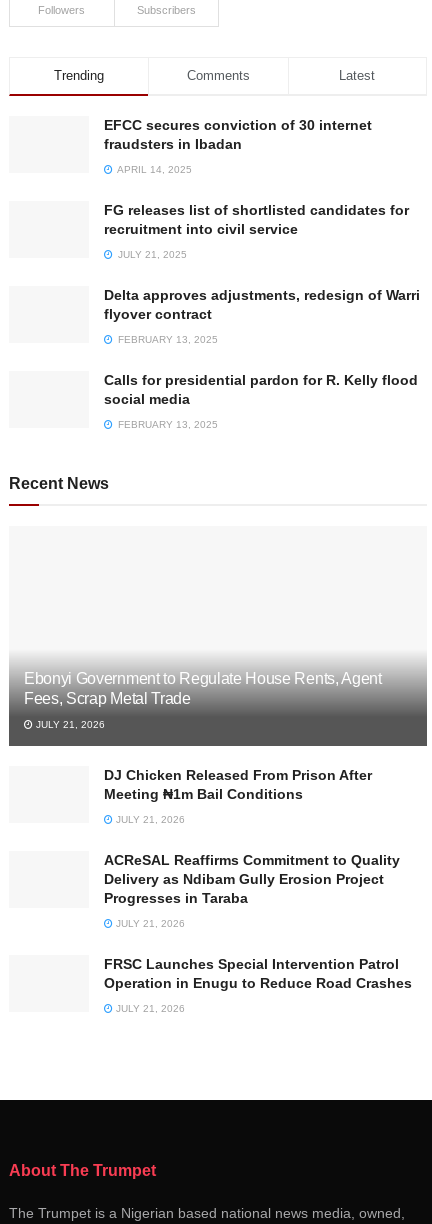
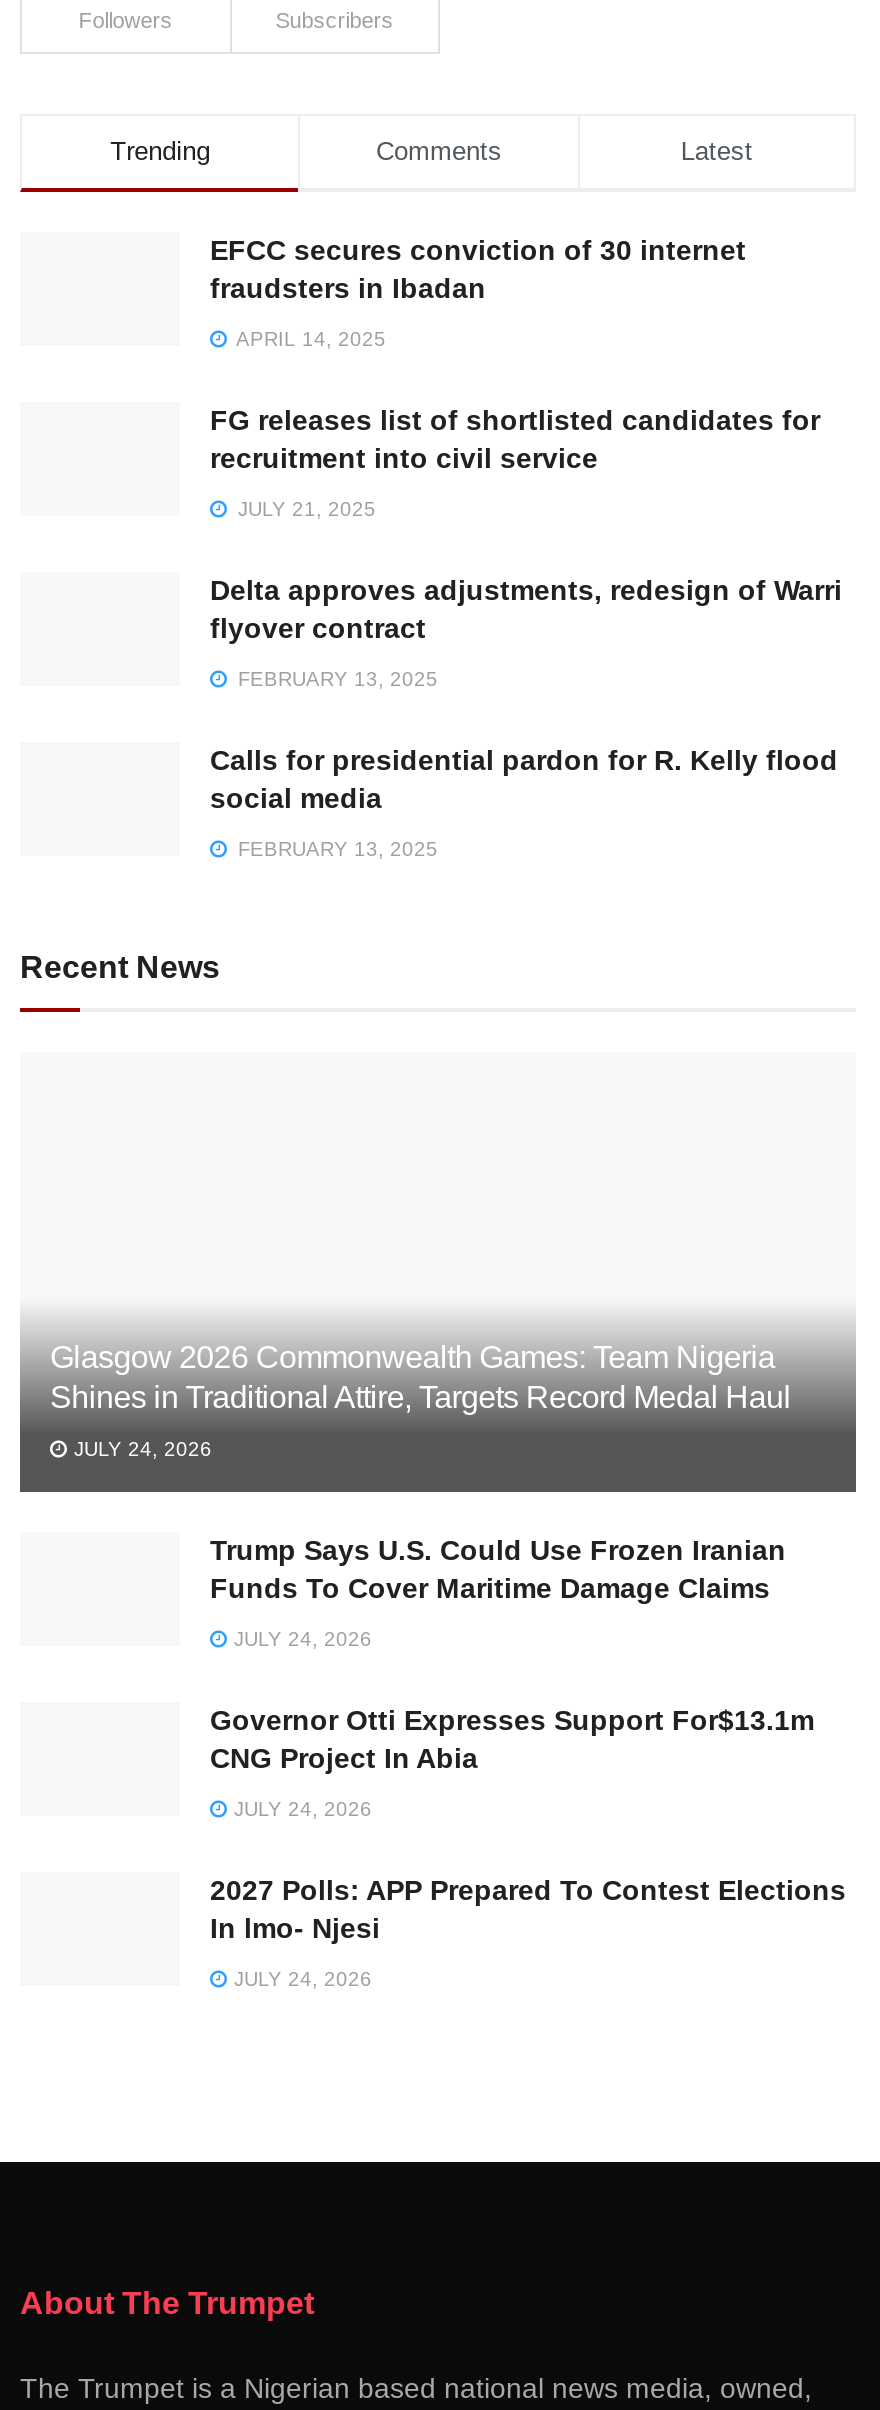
[24,670,382,707] Ebonyi Government to Regulate House Rents, Agent | Fees, Scrap Metal Trade -> [50,1339,791,1413] Glasgow 2026 Commonwealth Games: Team Nigeria | Shines in Traditional Attire, Targets Record Medal Haul
[33,719,105,730] JULY 21, 2026 -> [68,1437,212,1459] JULY 24, 2026
[104,767,372,802] DJ Chicken Released From Prison After | Meeting ₦1m Bail Conditions -> [210,1533,786,1603] Trump Says U.S. Could Use Frozen Iranian | Funds To Cover Maritime Damage Claims
[113,814,185,825] JULY 21, 2026 -> [228,1627,372,1649] JULY 24, 2026
[104,852,400,906] ACReSAL Reaffirms Commitment to Quality | Delivery as Ndibam Gully Erosion Project | Progresses in Taraba -> [210,1703,814,1773] Governor Otti Expresses Support For$13.1m | CNG Project In Abia
[113,918,185,929] JULY 21, 2026 -> [228,1797,372,1819] JULY 24, 2026
[104,956,412,991] FRSC Launches Special Intervention Patrol | Operation in Enugu to Reduce Road Crashes -> [210,1873,846,1943] 2027 Polls: APP Prepared To Contest Elections | In lmo- Njesi
[113,1003,185,1014] JULY 21, 2026 -> [228,1967,372,1989] JULY 24, 2026

